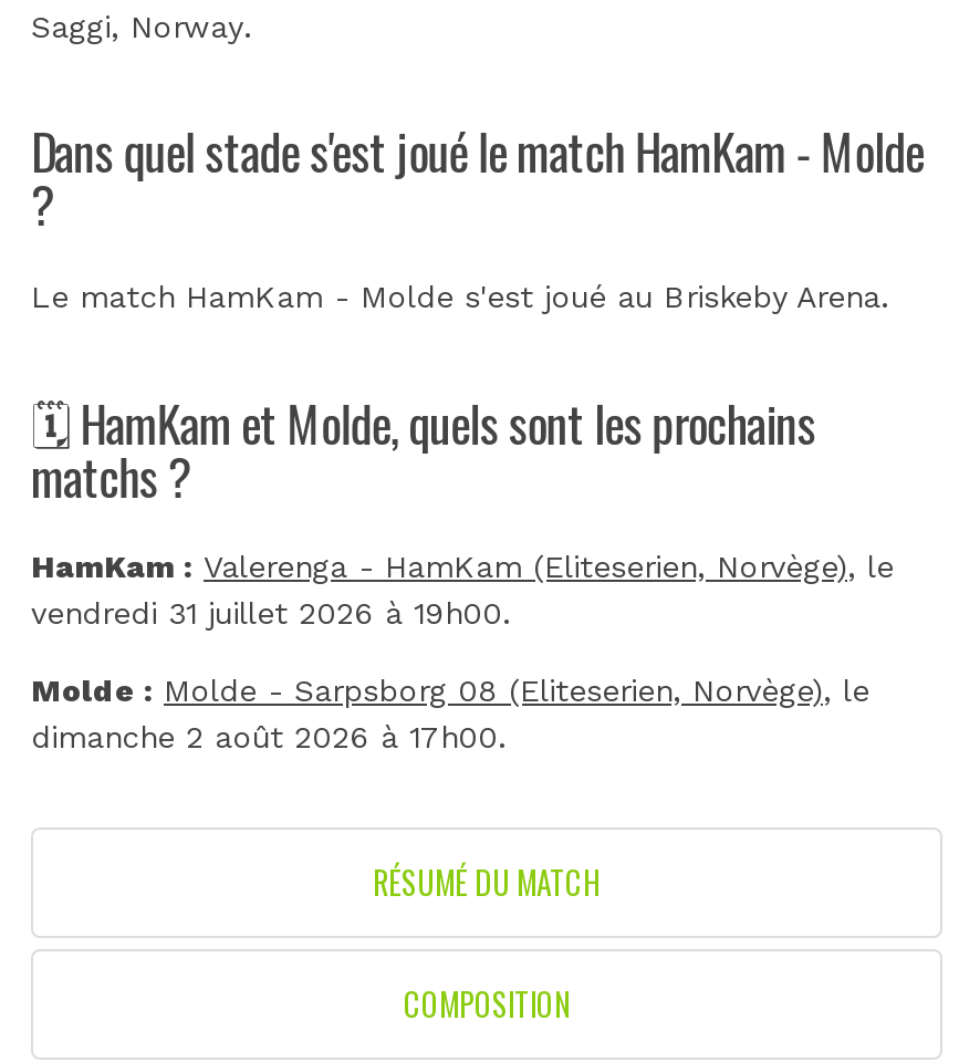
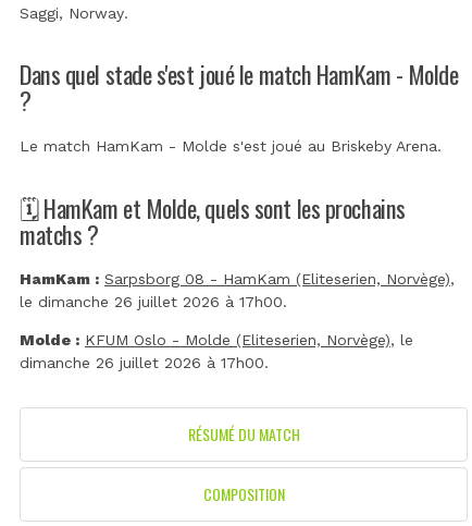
[31,550,894,631] HamKam : Valerenga - HamKam (Eliteserien, Norvège), le | vendredi 31 juillet 2026 à 19h00. -> [20,271,455,311] HamKam : Sarpsborg 08 - HamKam (Eliteserien, Norvège), | le dimanche 26 juillet 2026 à 17h00.
[31,673,869,755] Molde : Molde - Sarpsborg 08 (Eliteserien, Norvège), le | dimanche 2 août 2026 à 17h00. -> [20,331,413,372] Molde : KFUM Oslo - Molde (Eliteserien, Norvège), le | dimanche 26 juillet 2026 à 17h00.

